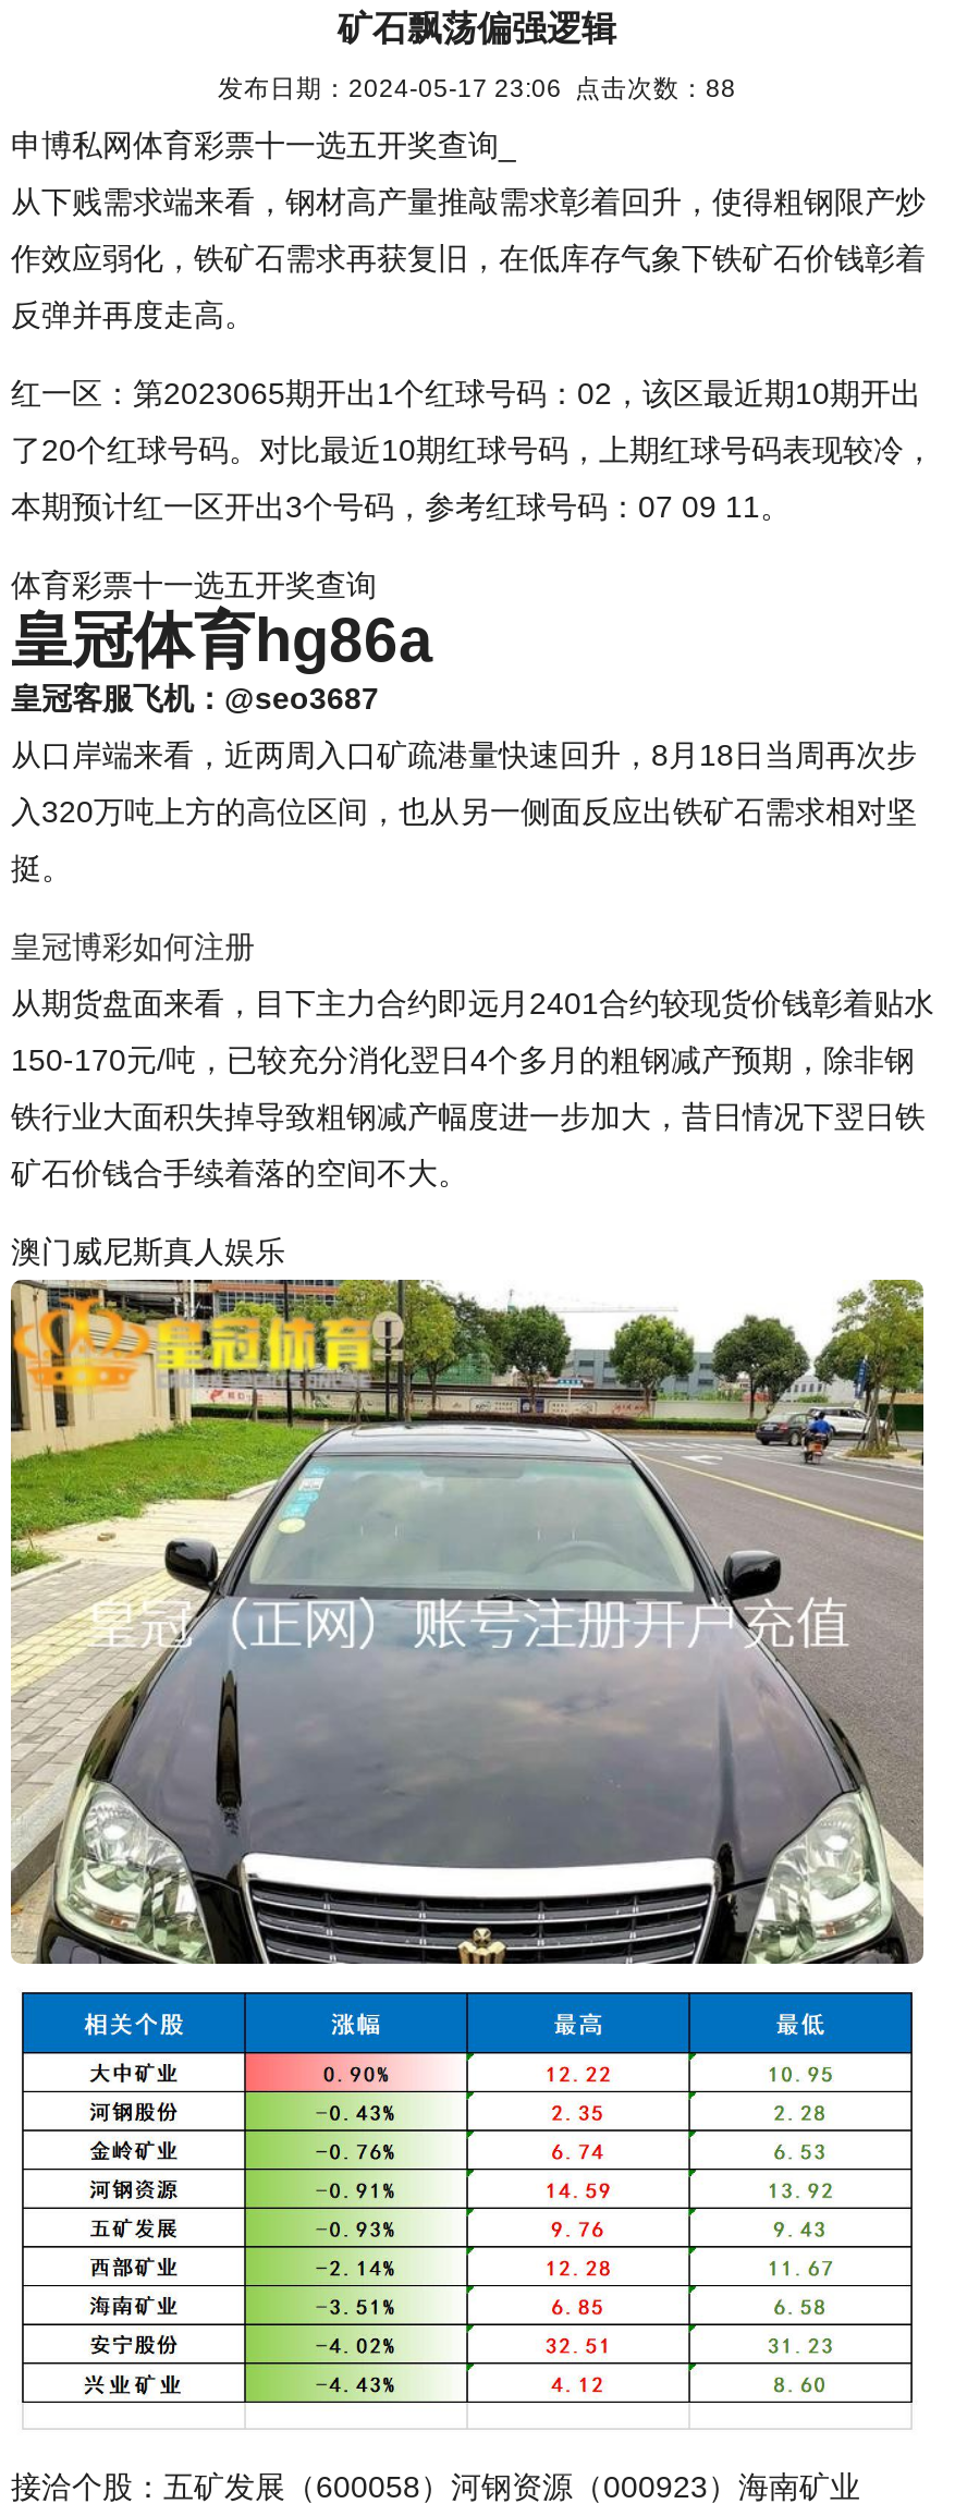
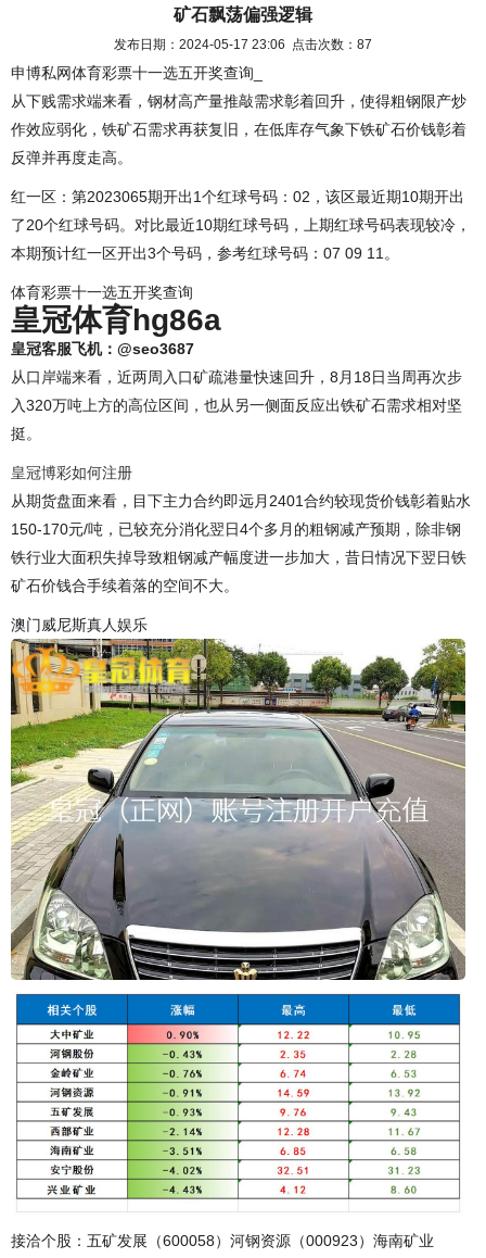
[218,73,736,101] 发布日期：2024-05-17 23:06 点击次数：88 -> [114,37,372,51] 发布日期：2024-05-17 23:06 点击次数：87

